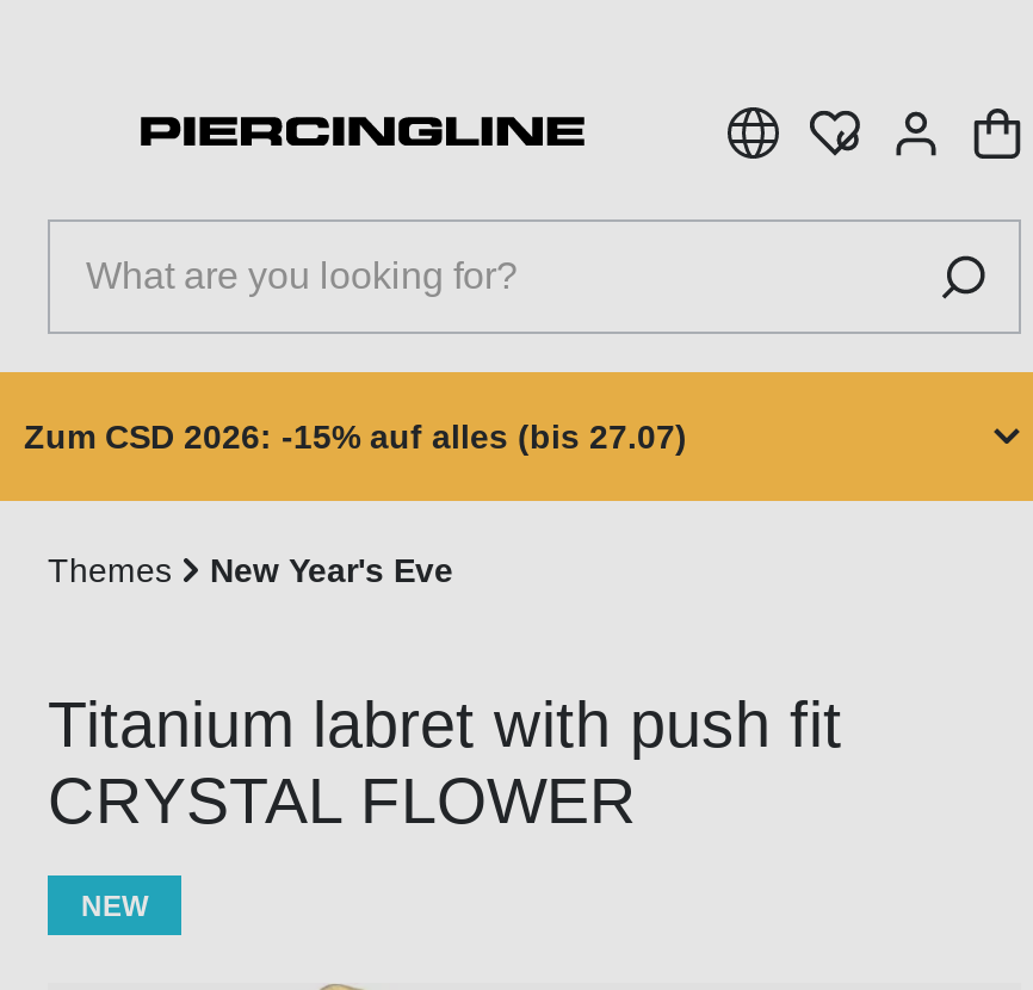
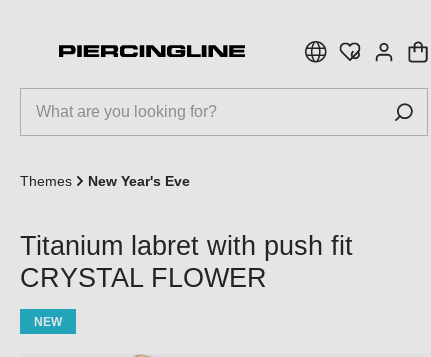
[24,417,687,456] Zum CSD 2026: -15% auf alles (bis 27.07) -> none

